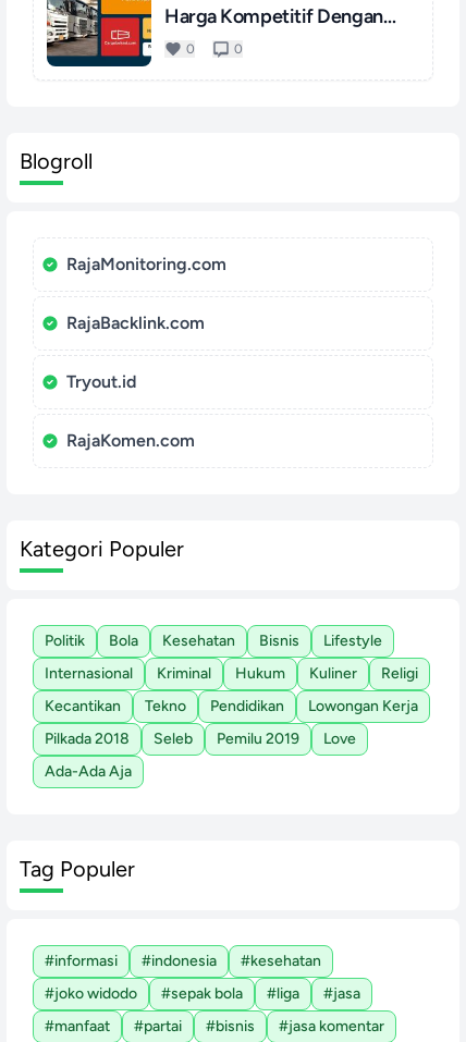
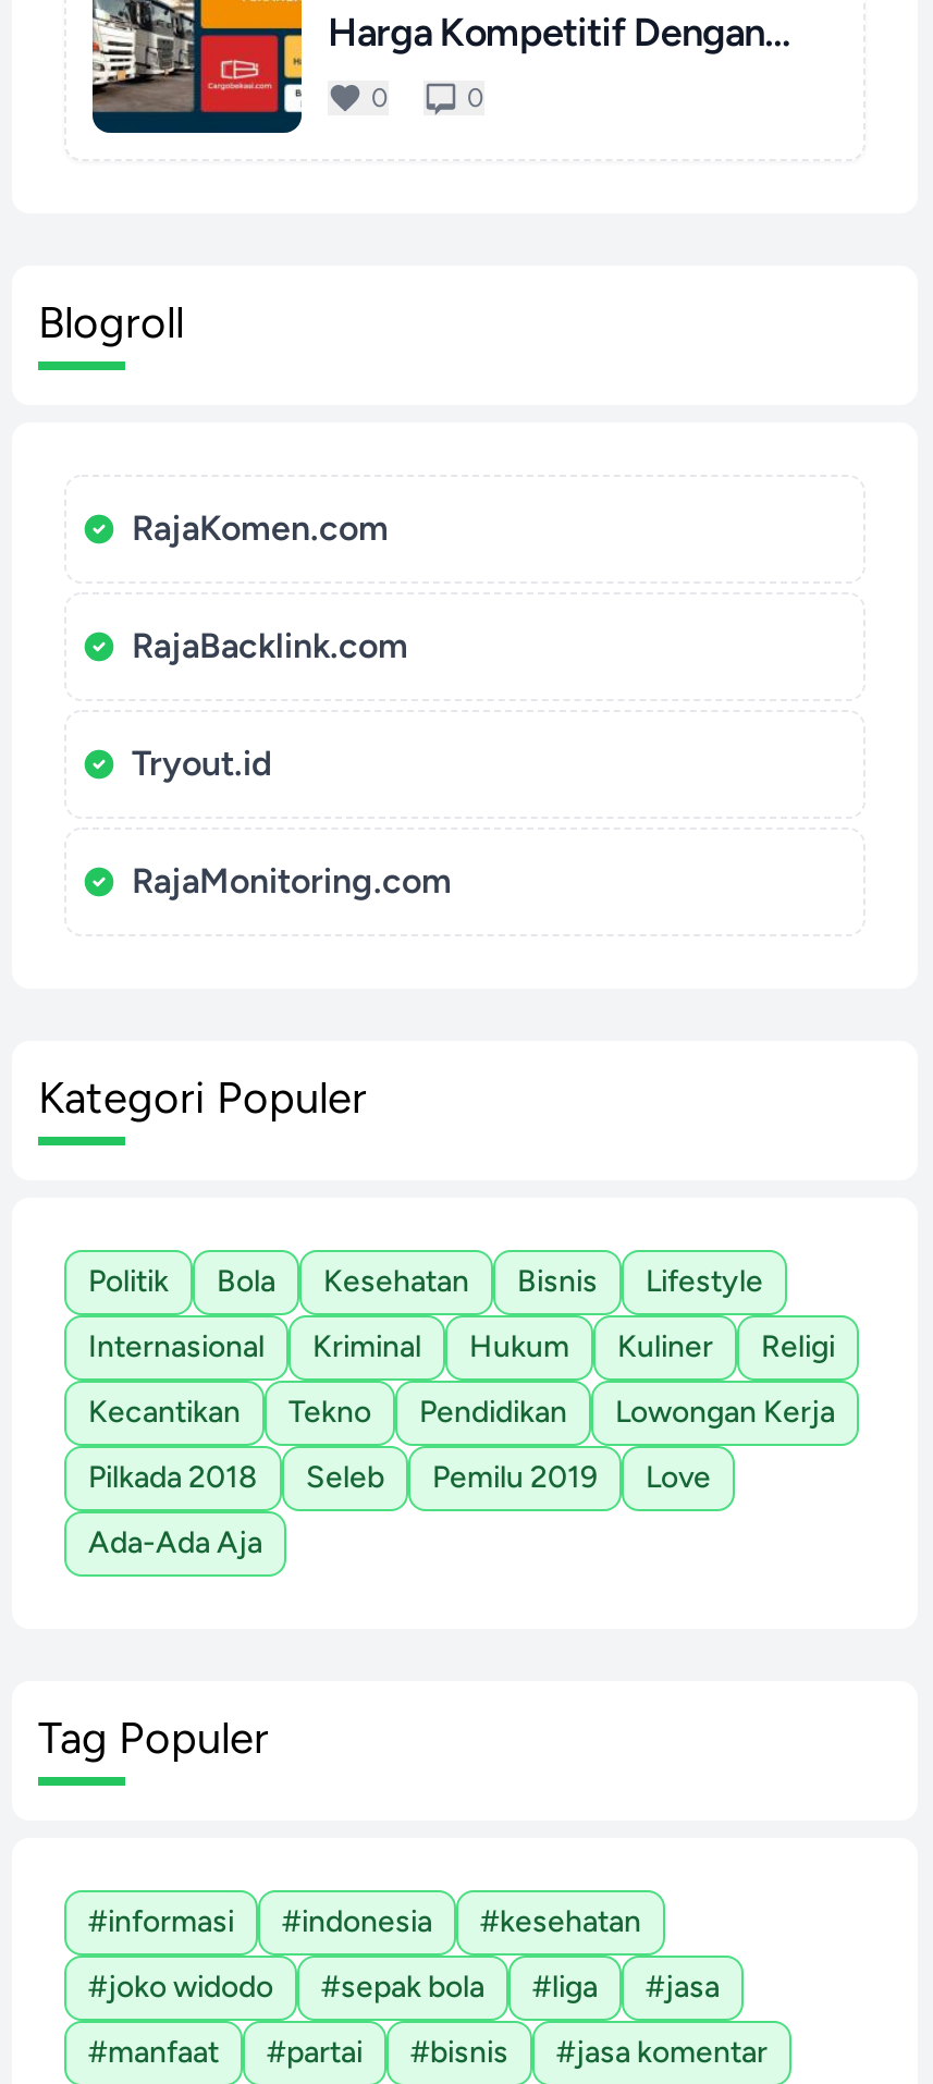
moved [66,253,226,274] -> [132,860,452,901]: RajaMonitoring.com
moved [66,430,195,451] -> [132,507,389,548]: RajaKomen.com

